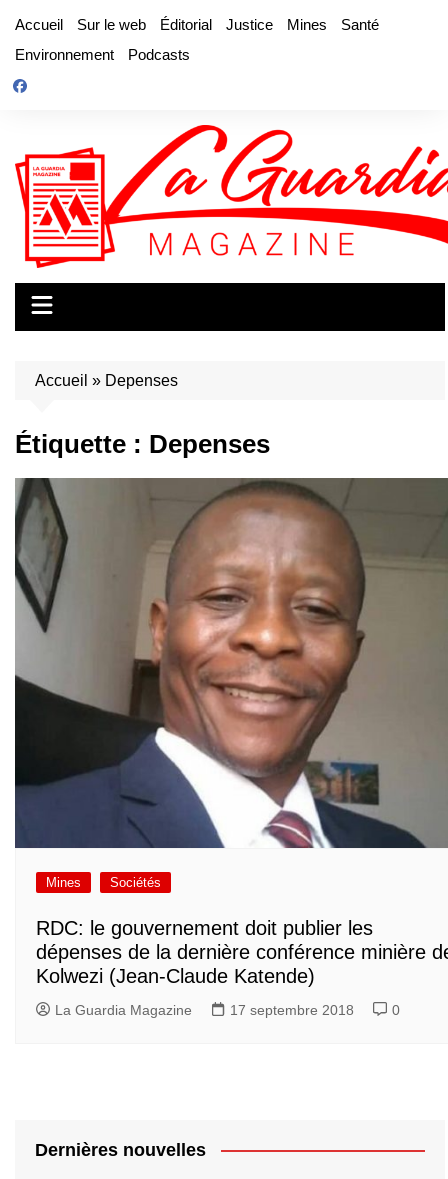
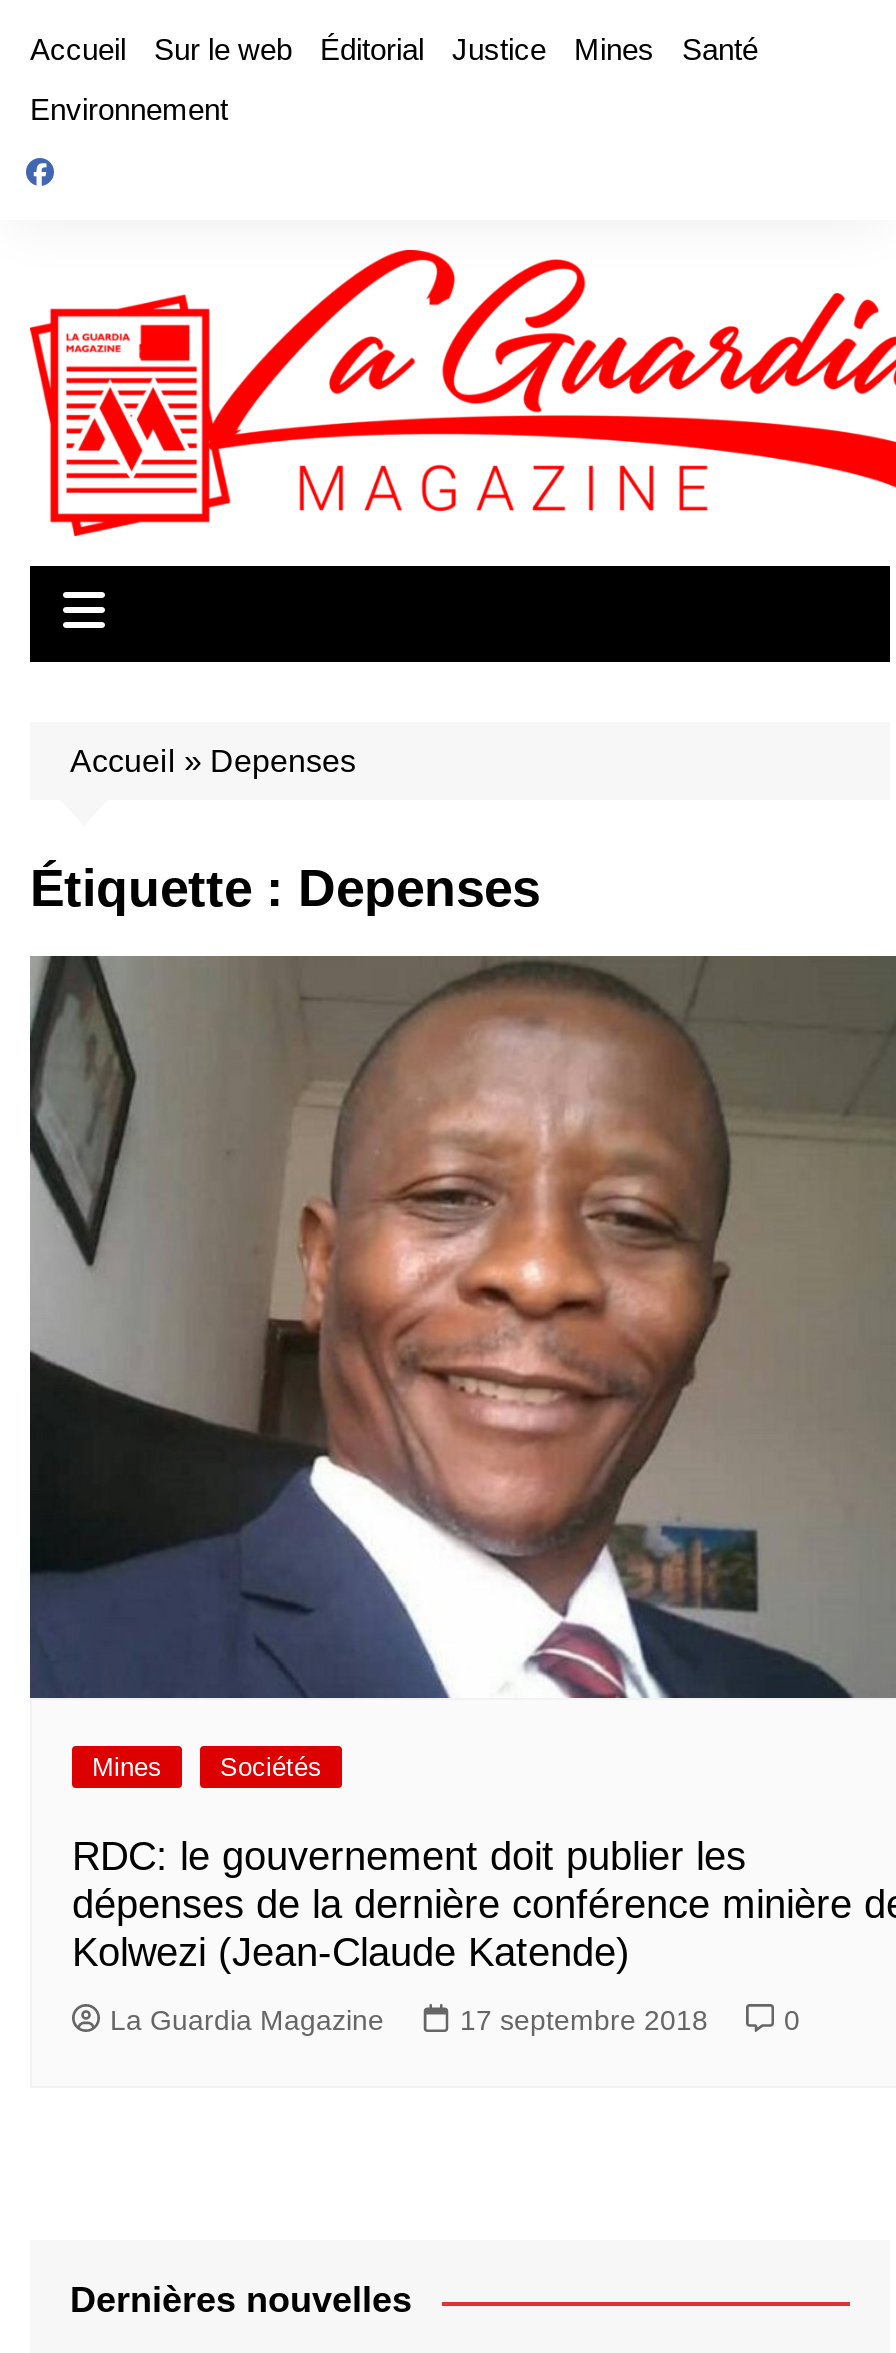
[128,46,190,63] Podcasts -> none

